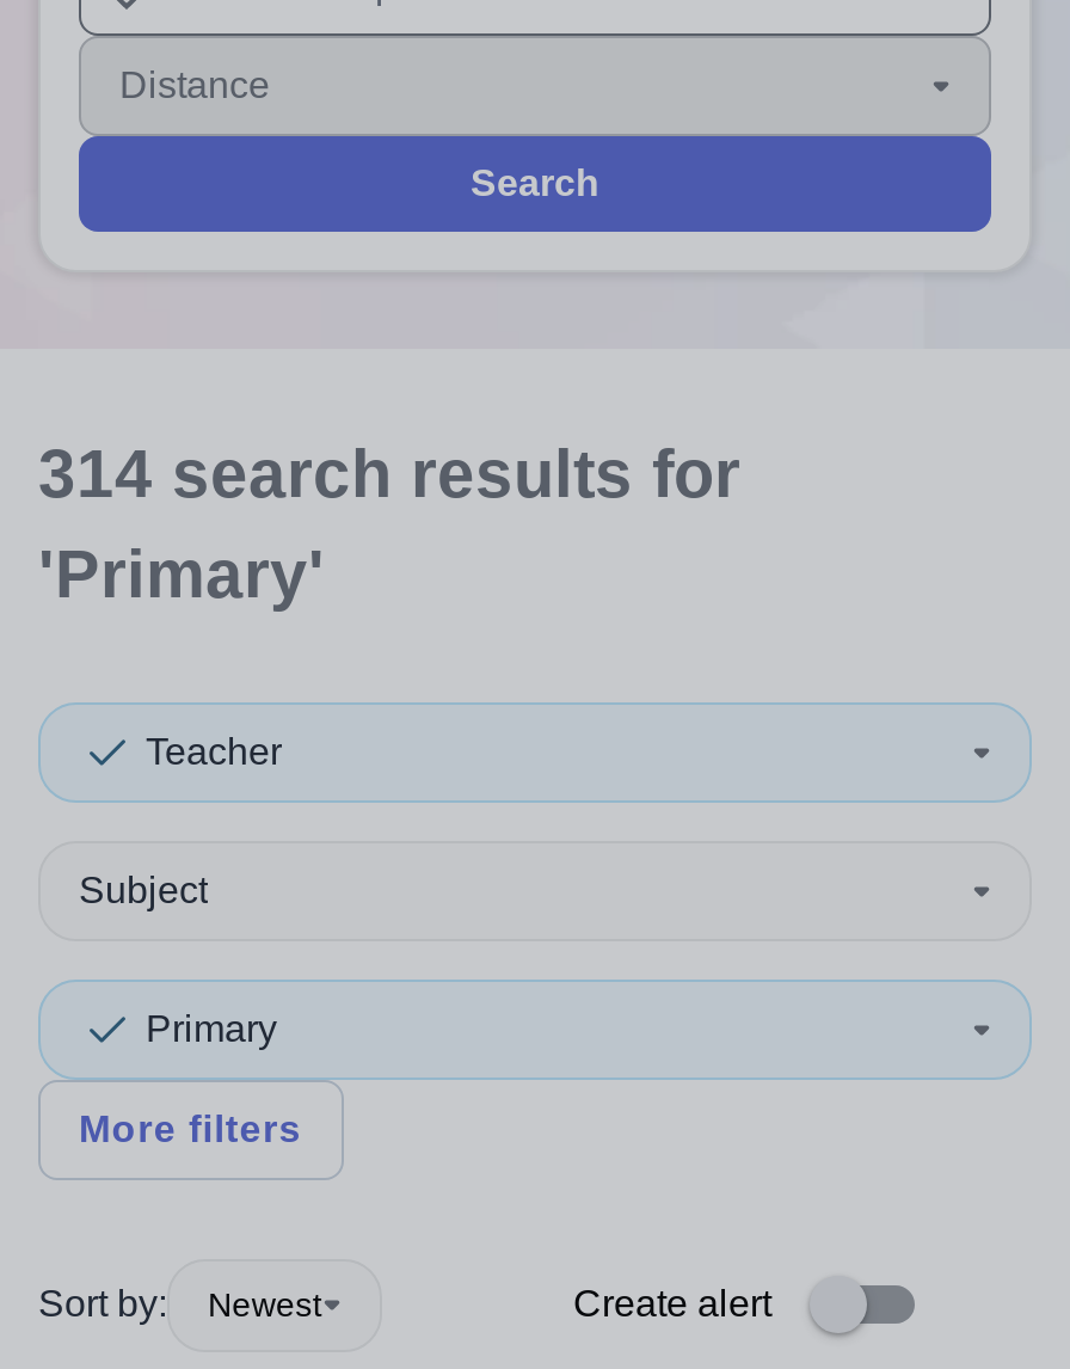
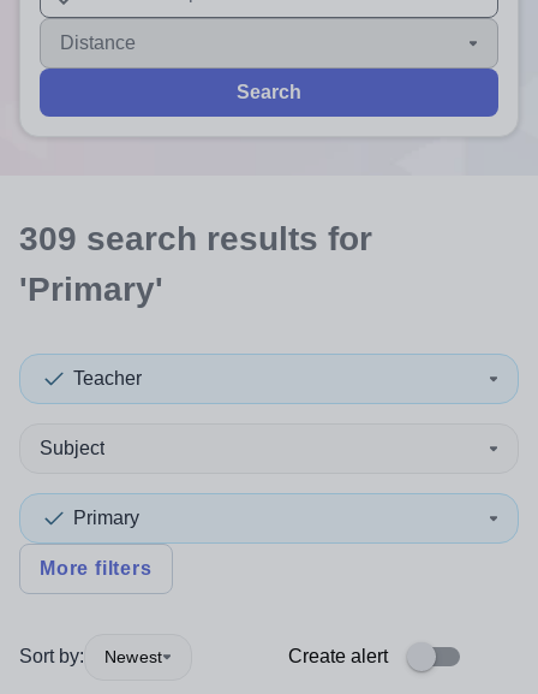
[38,437,740,511] 314 search results for -> [19,220,372,257] 309 search results for

